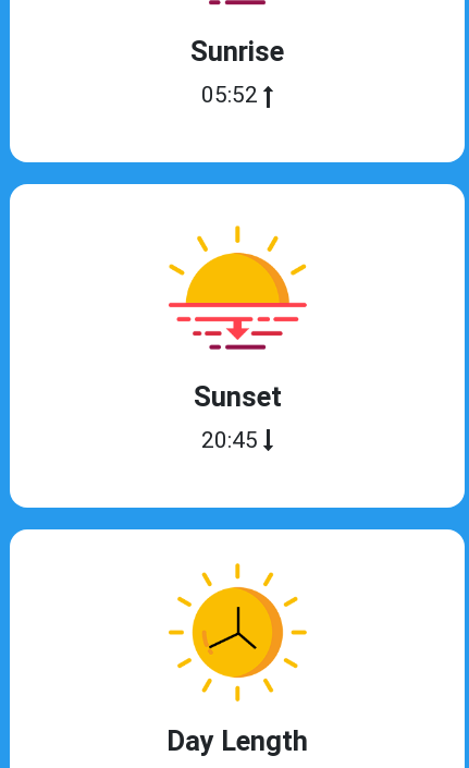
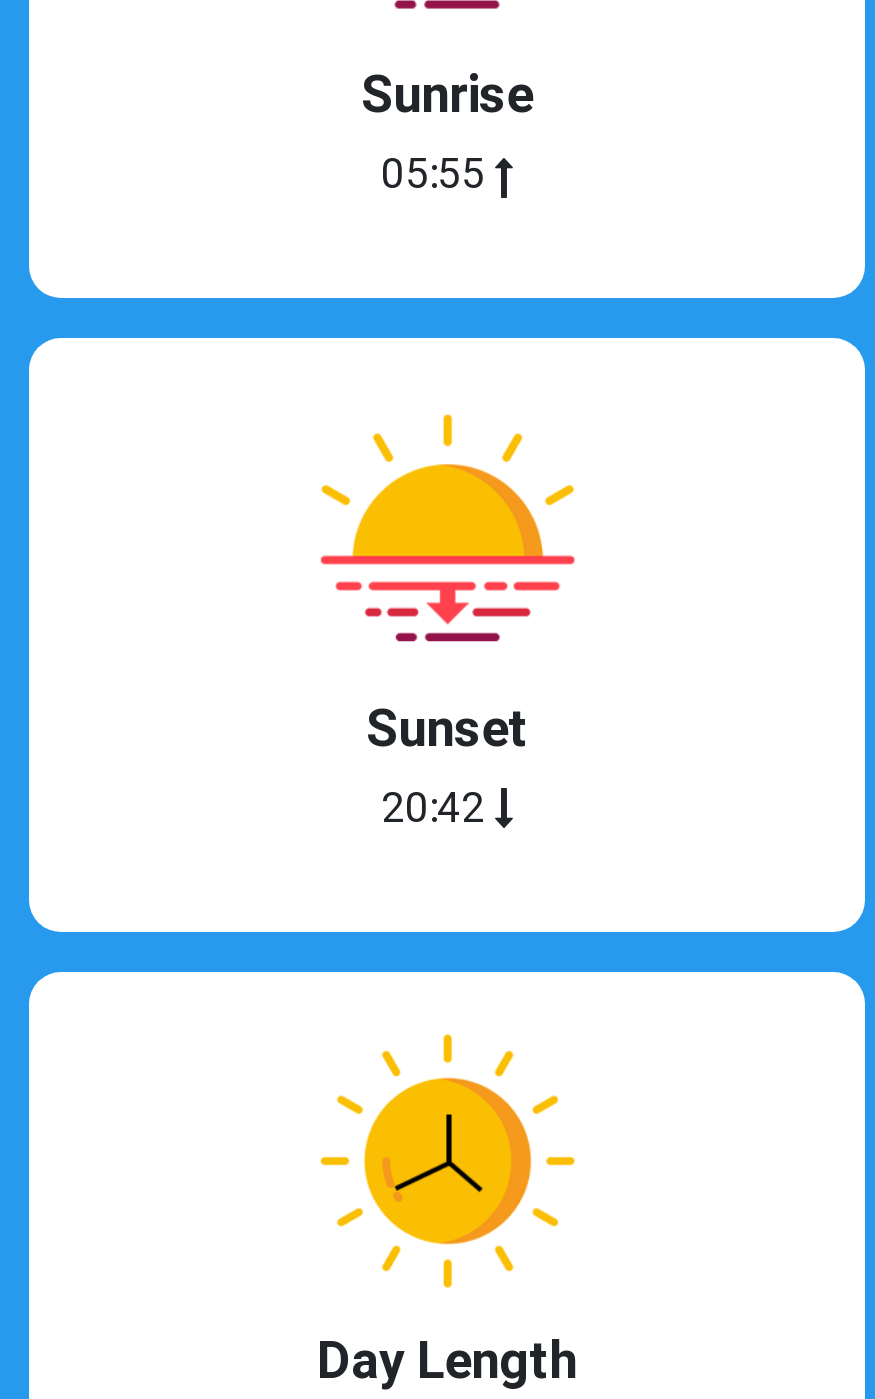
[201,82,263,108] 05:52 -> [381,151,495,199] 05:55
[201,427,263,453] 20:45 -> [381,783,495,831] 20:42

